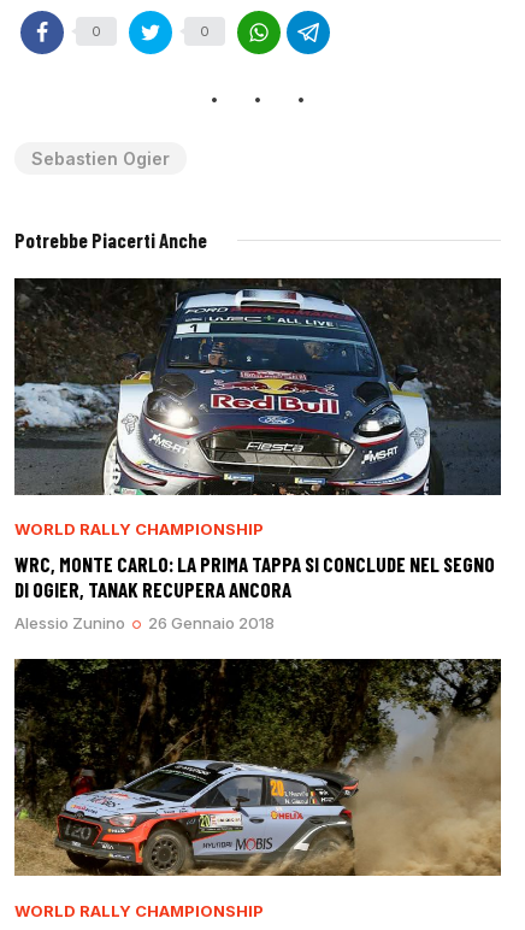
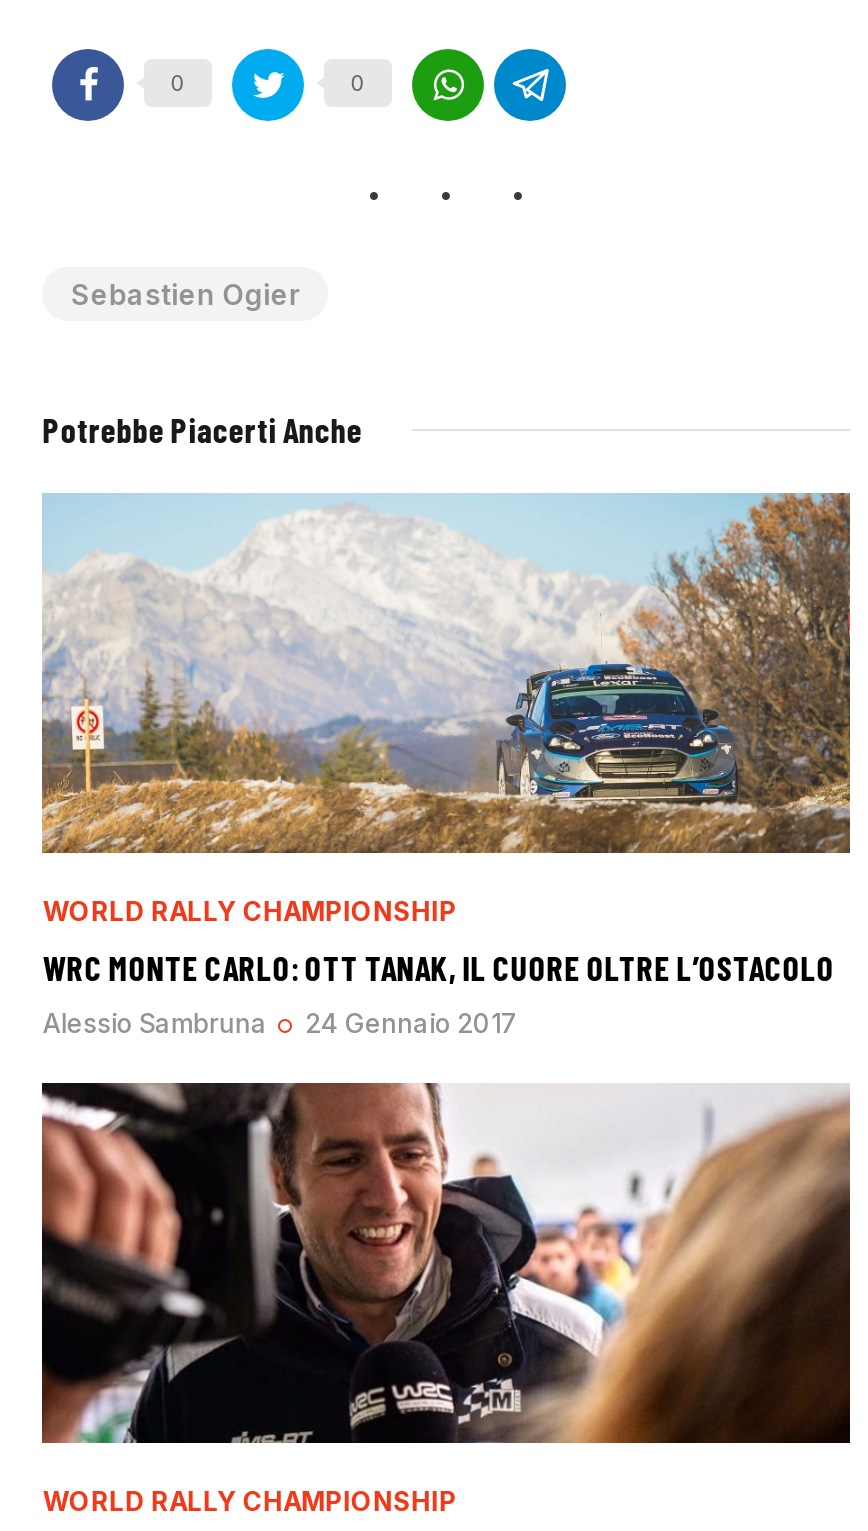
[13,277,502,496] [image] -> [40,491,852,855] [image]
[15,552,495,601] WRC, MONTE CARLO: LA PRIMA TAPPA SI CONCLUDE NEL SEGNO | DI OGIER, TANAK RECUPERA ANCORA -> [43,947,835,987] WRC MONTE CARLO: OTT TANAK, IL CUORE OLTRE L’OSTACOLO
[15,613,275,632] Alessio Zunino | 26 Gennaio 2018 -> [43,1007,517,1039] Alessio Sambruna | 24 Gennaio 2017
[13,658,502,877] [image] -> [40,1085,852,1445] [image]

